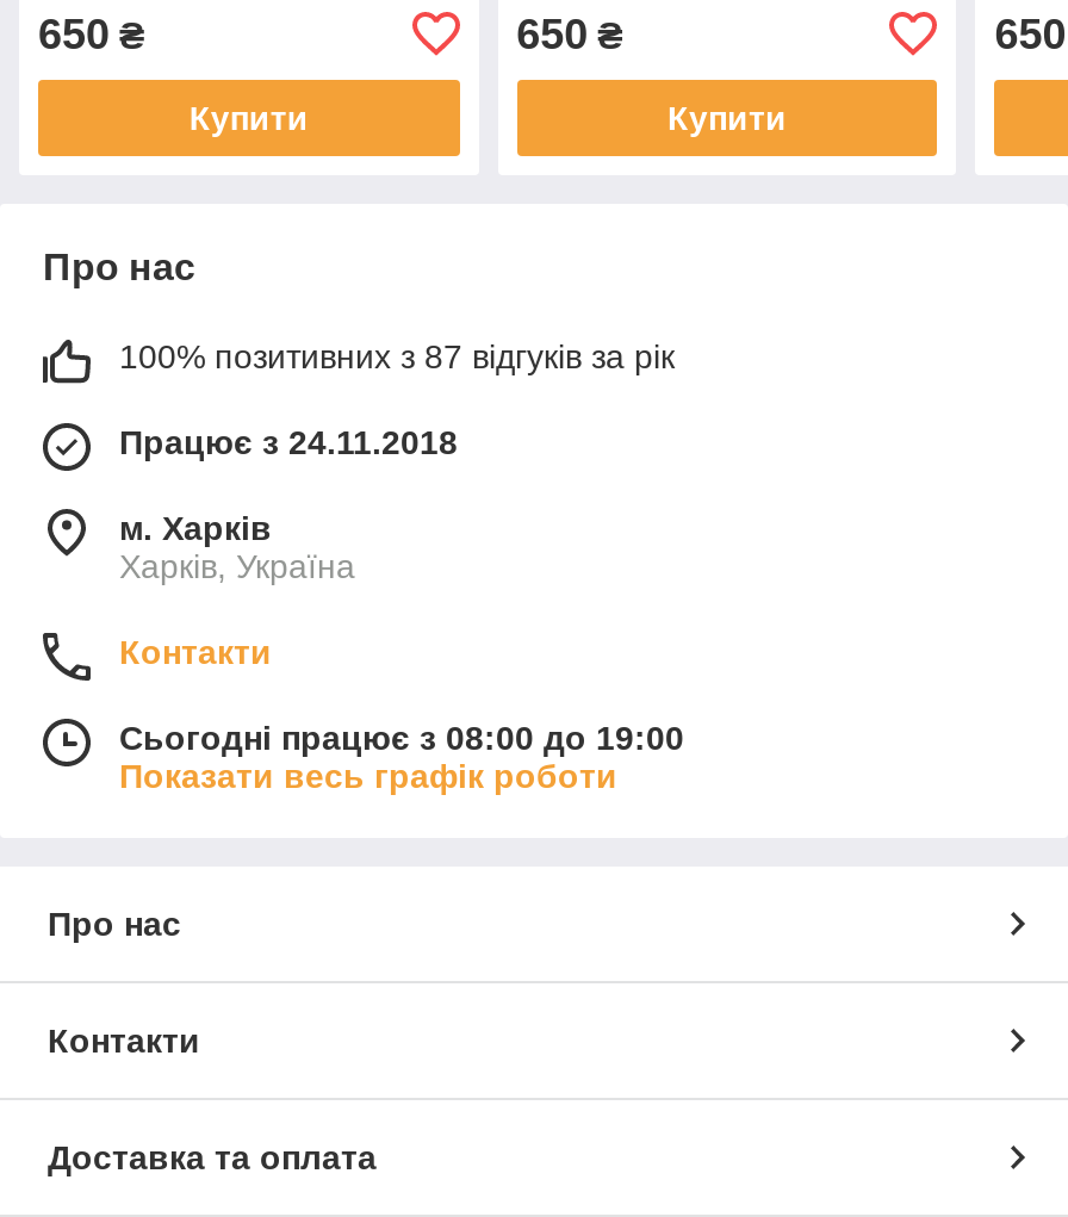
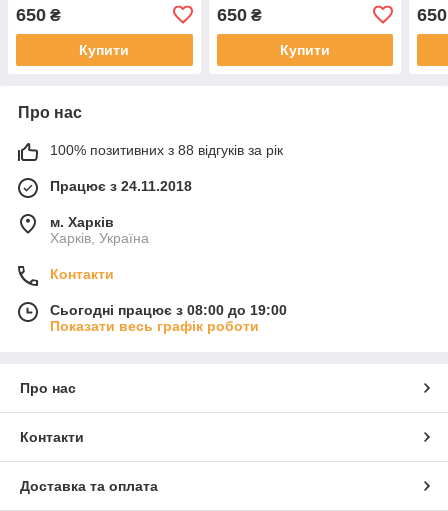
[119,337,675,375] 100% позитивних з 87 відгуків за рік -> [50,142,283,158] 100% позитивних з 88 відгуків за рік

